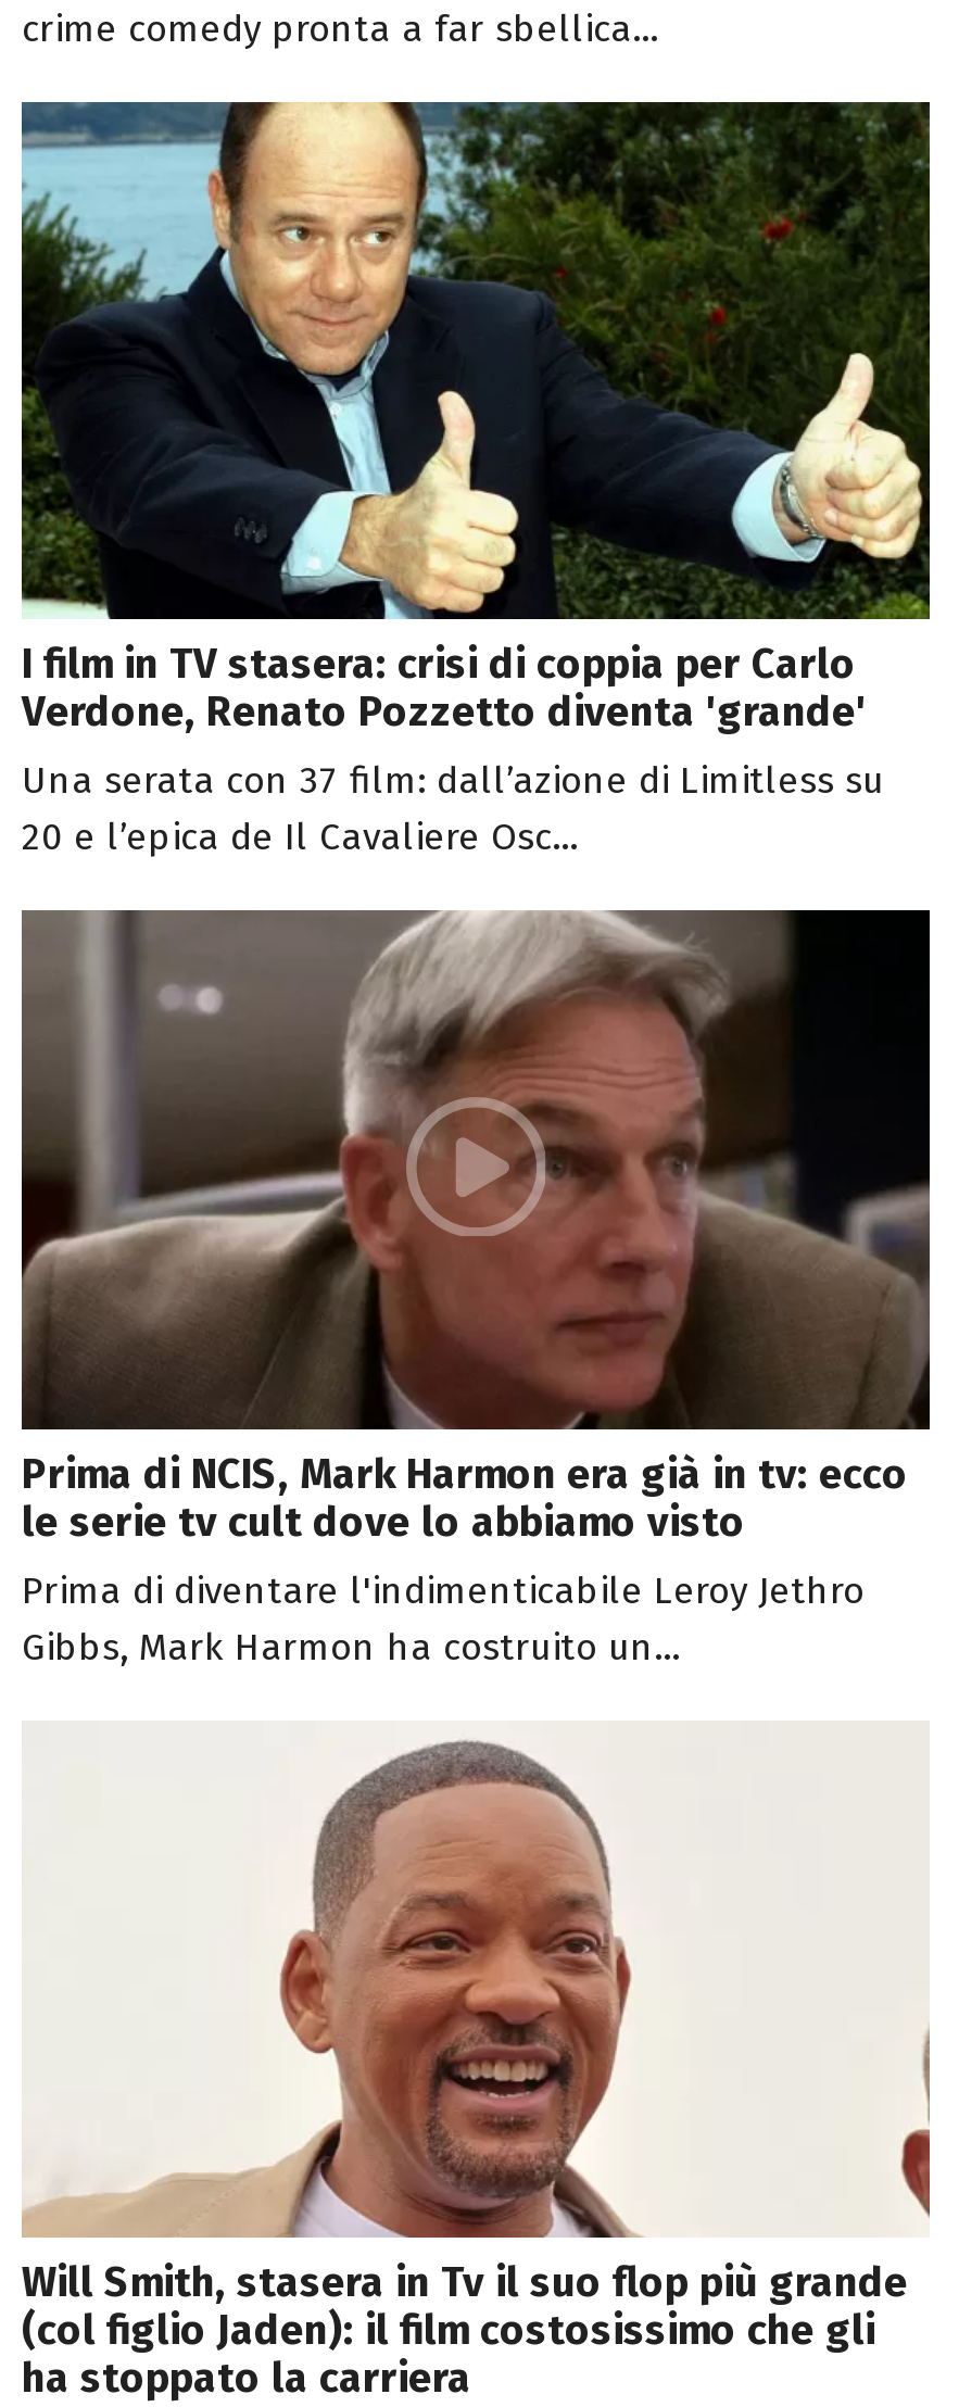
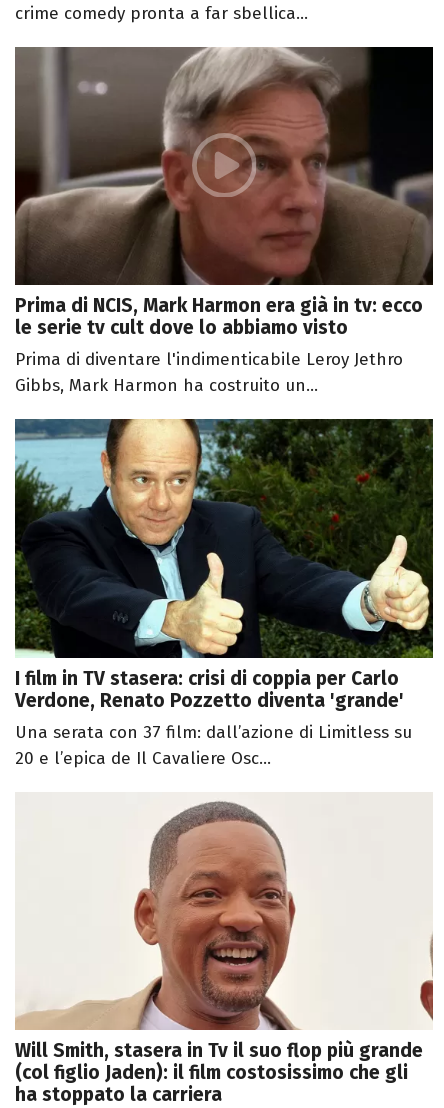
moved [22,100,930,861] -> [15,418,434,769]: [image] | I film in TV stasera: crisi di coppia per Carlo | Verdone, Renato Pozzetto diventa 'grande' | Una serata con 37 film: dall’azione di Limitless su | 20 e l’epica de Il Cavaliere Osc...
moved [22,906,932,1670] -> [15,45,434,396]: [image] | Prima di NCIS, Mark Harmon era già in tv: ecco | le serie tv cult dove lo abbiamo visto | Prima di diventare l'indimenticabile Leroy Jethro | Gibbs, Mark Harmon ha costruito un...
moved [59,906,243,1036] -> [32,45,117,105]: [image]

